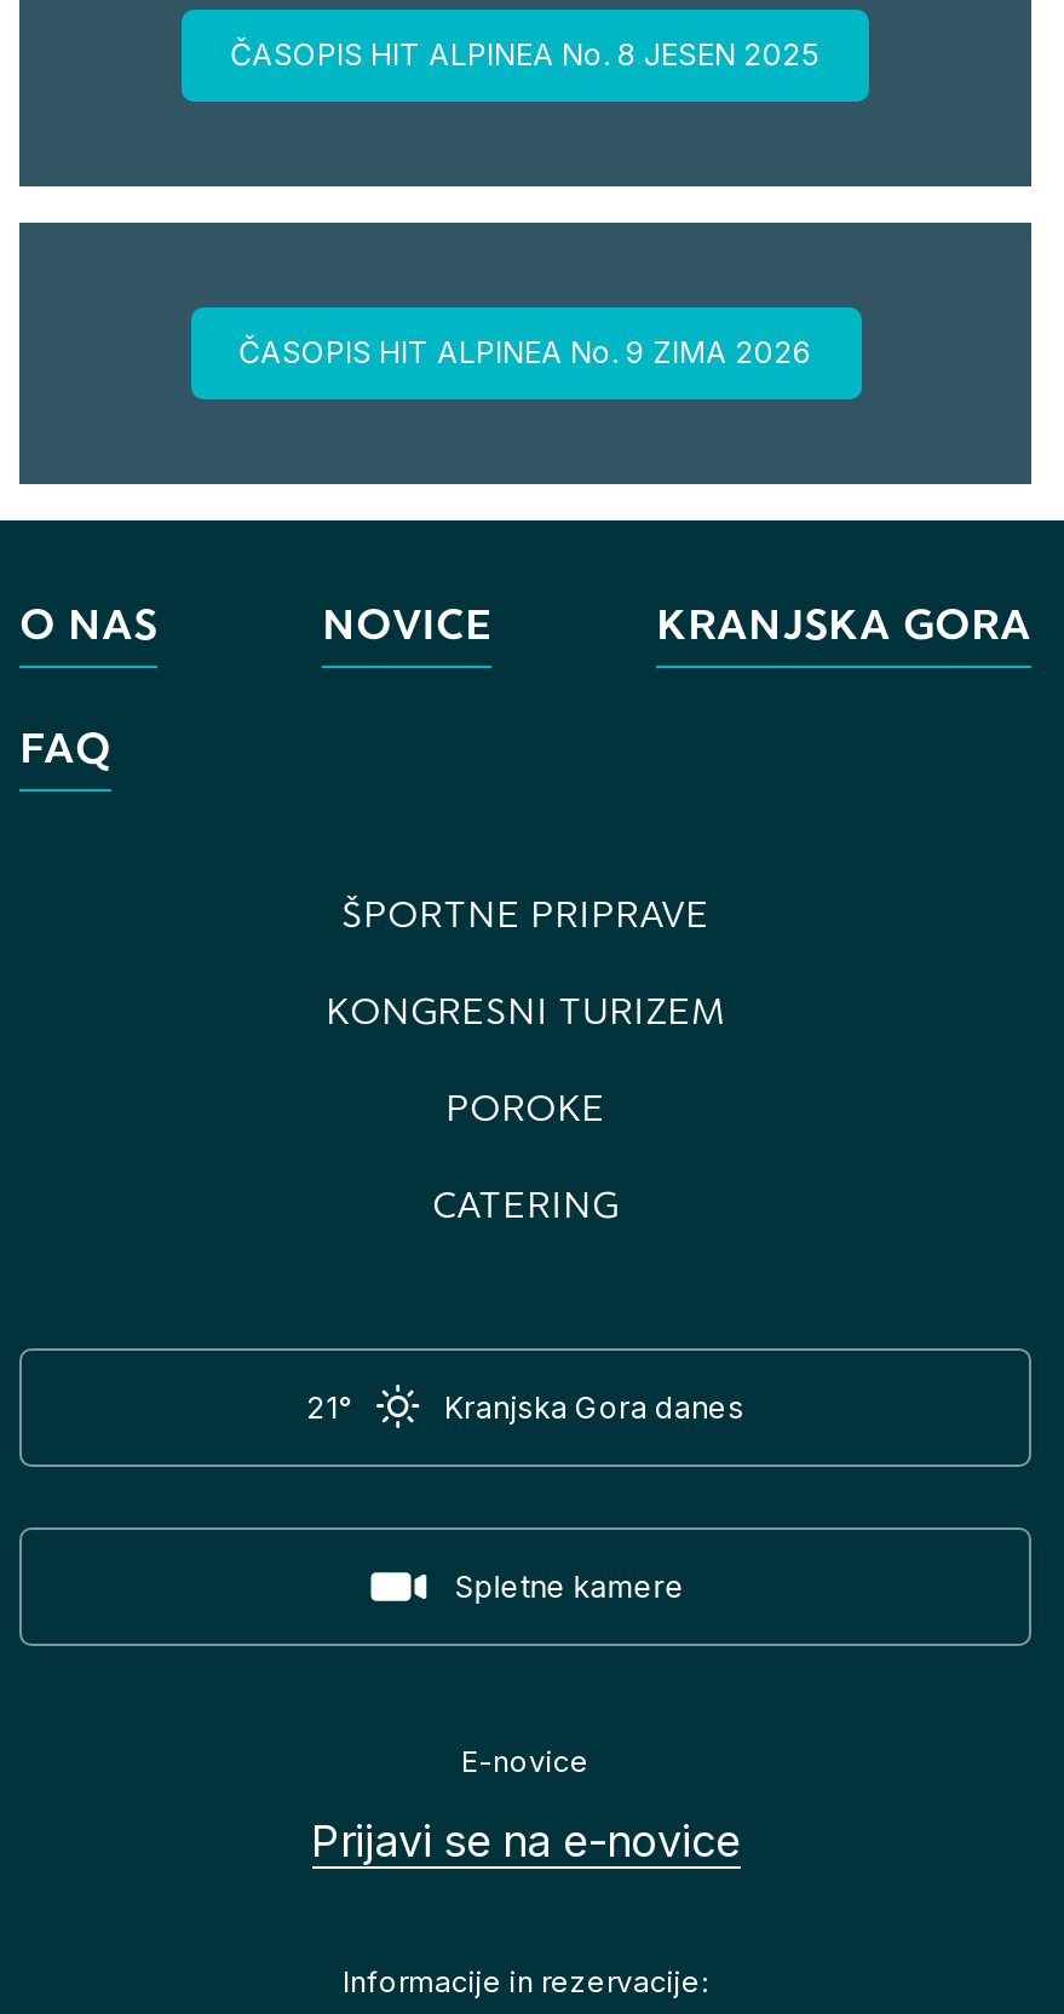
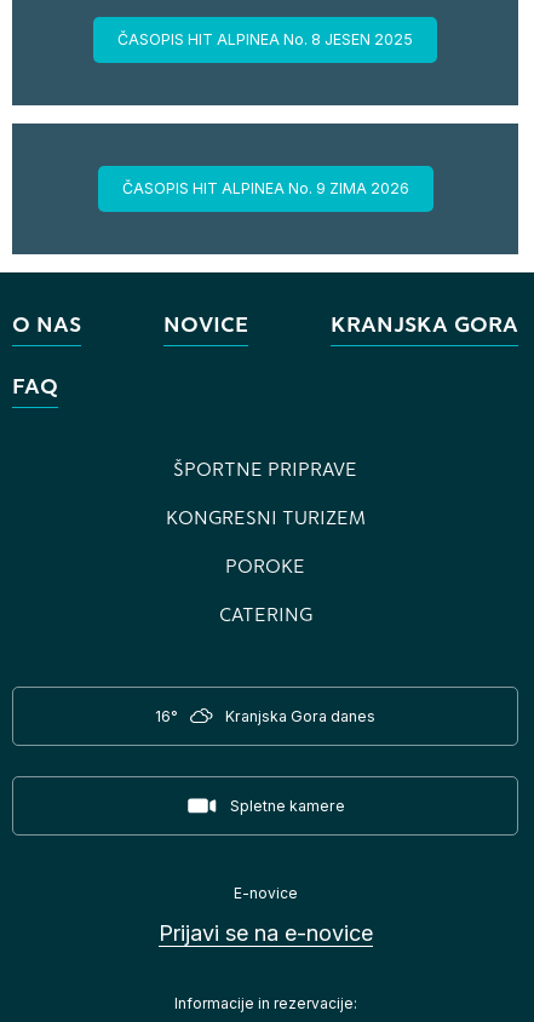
[306,1389,352,1425] 21° -> [155,707,178,725] 16°

